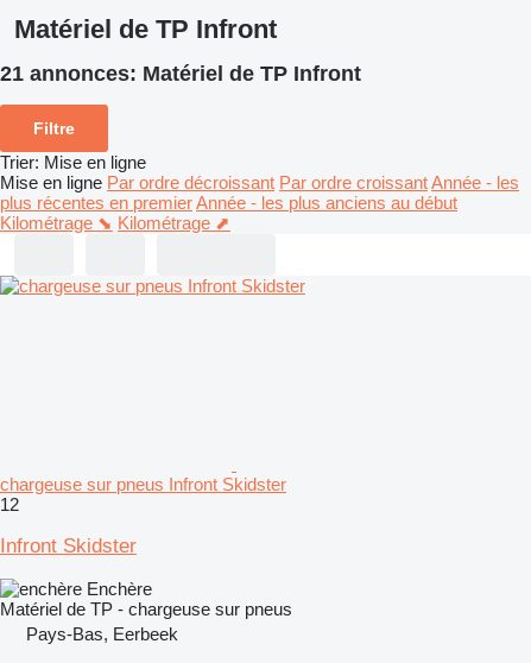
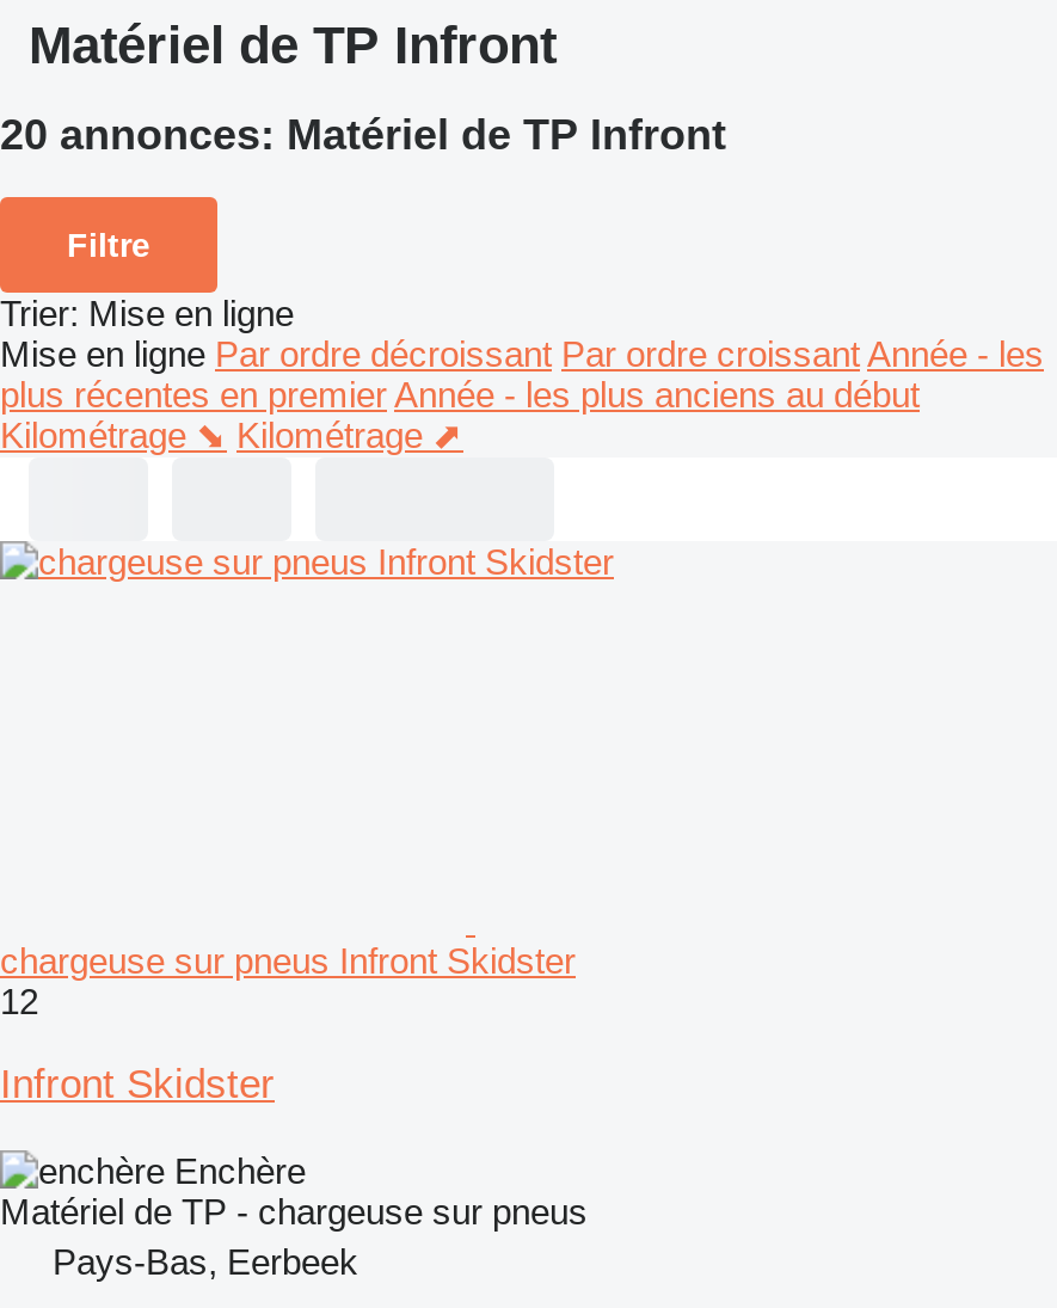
[0,62,361,86] 21 annonces: Matériel de TP Infront -> [0,111,726,159] 20 annonces: Matériel de TP Infront

